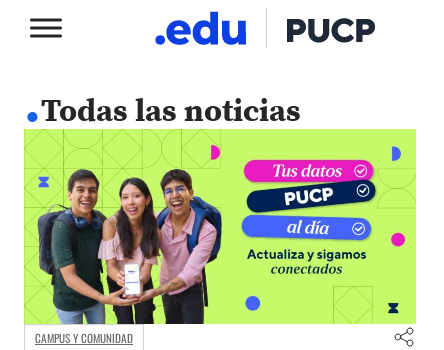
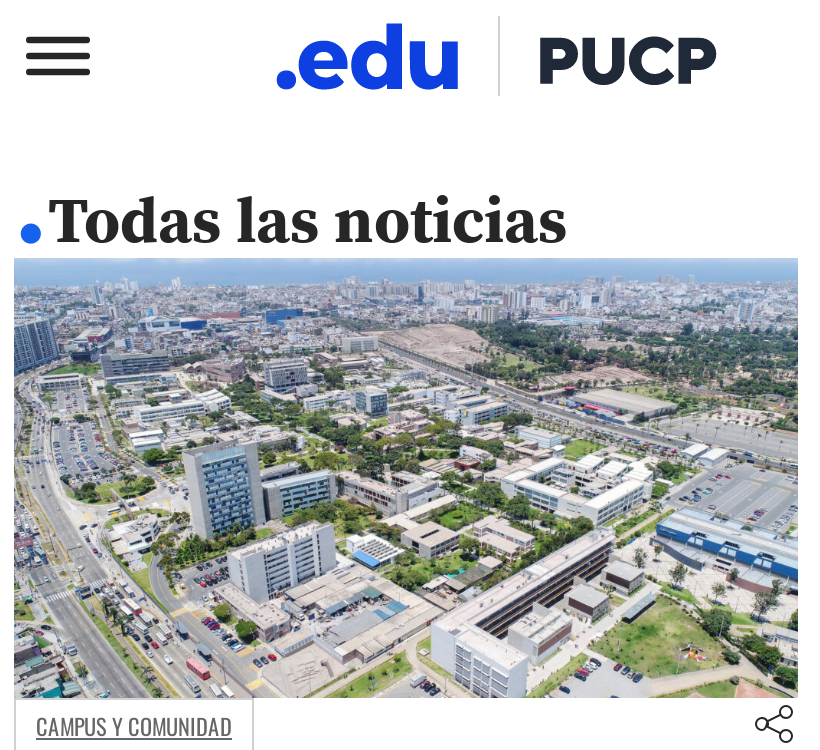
[23,128,417,325] [image] -> [12,258,800,700] [image]

